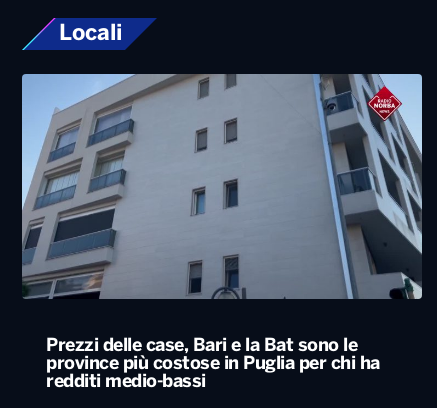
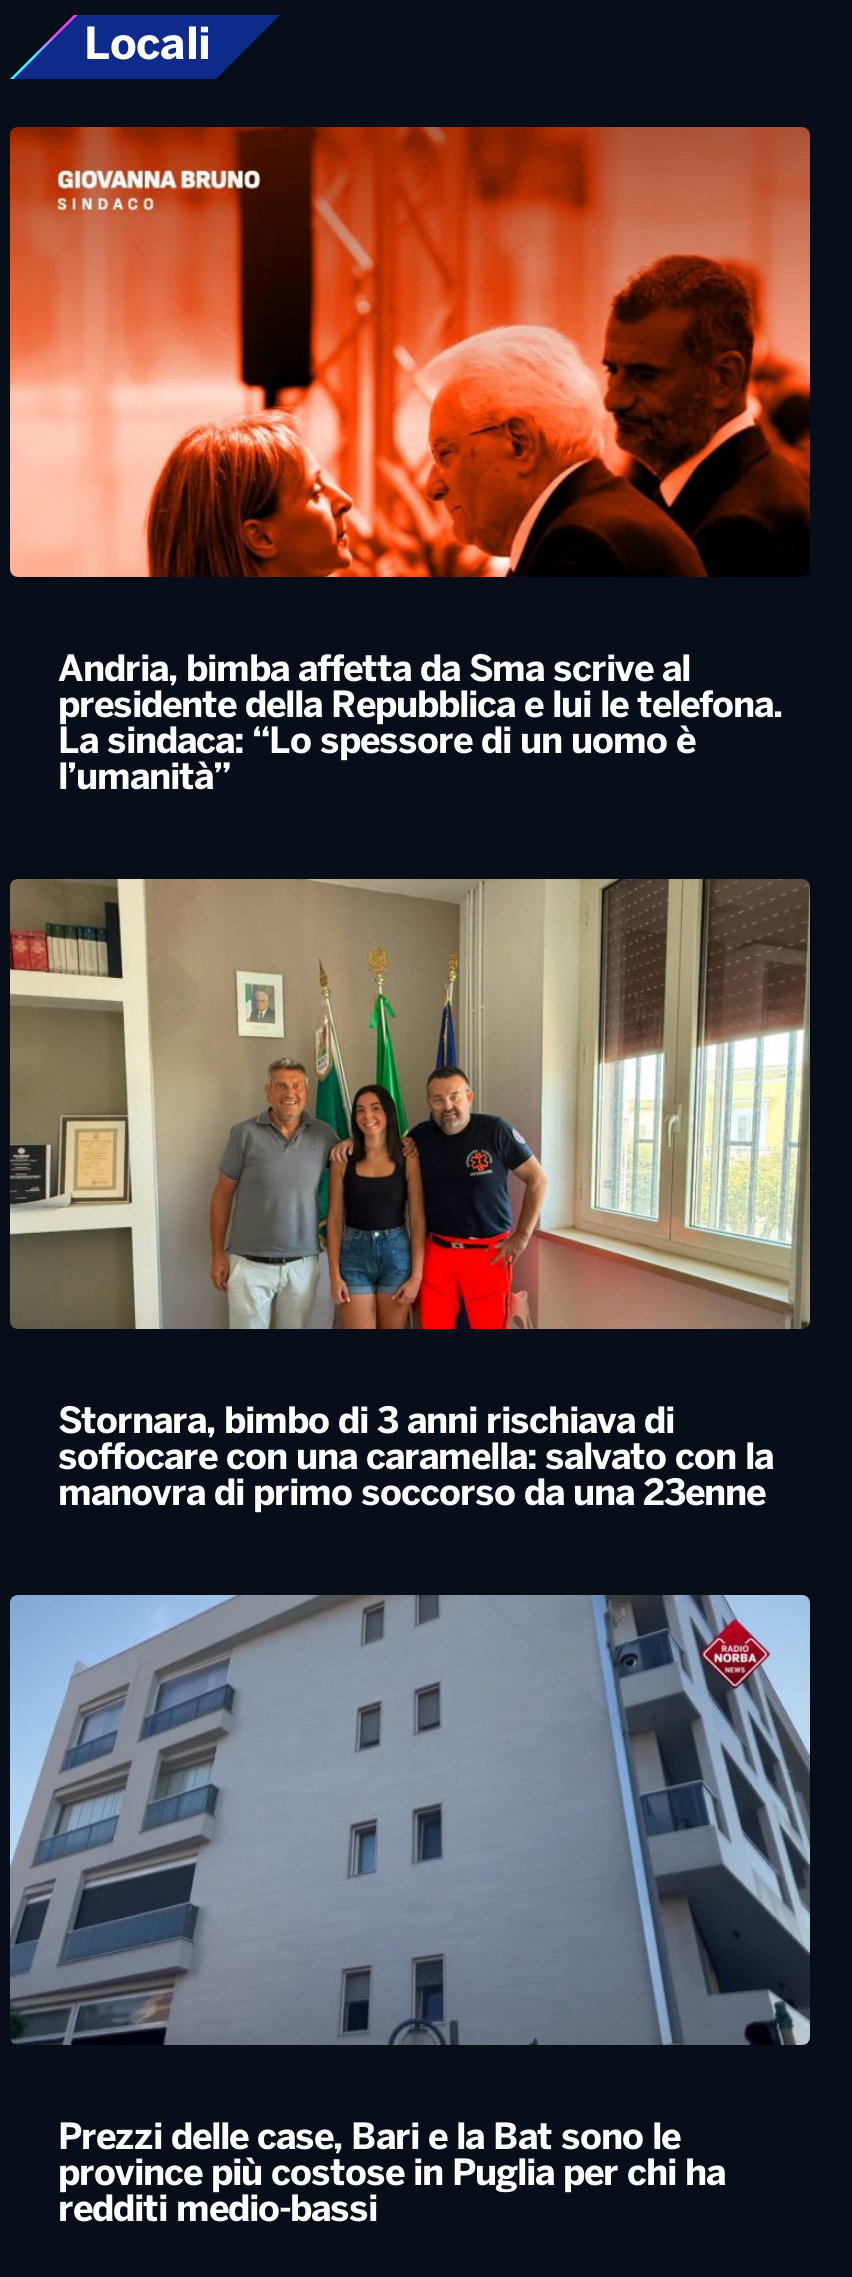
none -> [8,125,812,798] [image] | Andria, bimba affetta da Sma scrive al | presidente della Repubblica e lui le telefona. | La sindaca: “Lo spessore di un uomo è | l’umanità”
none -> [8,877,812,1513] [image] | Stornara, bimbo di 3 anni rischiava di | soffocare con una caramella: salvato con la | manovra di primo soccorso da una 23enne

